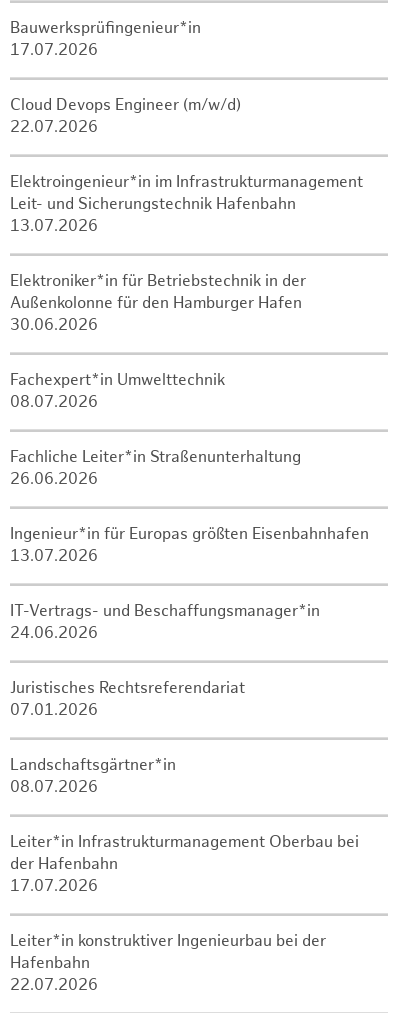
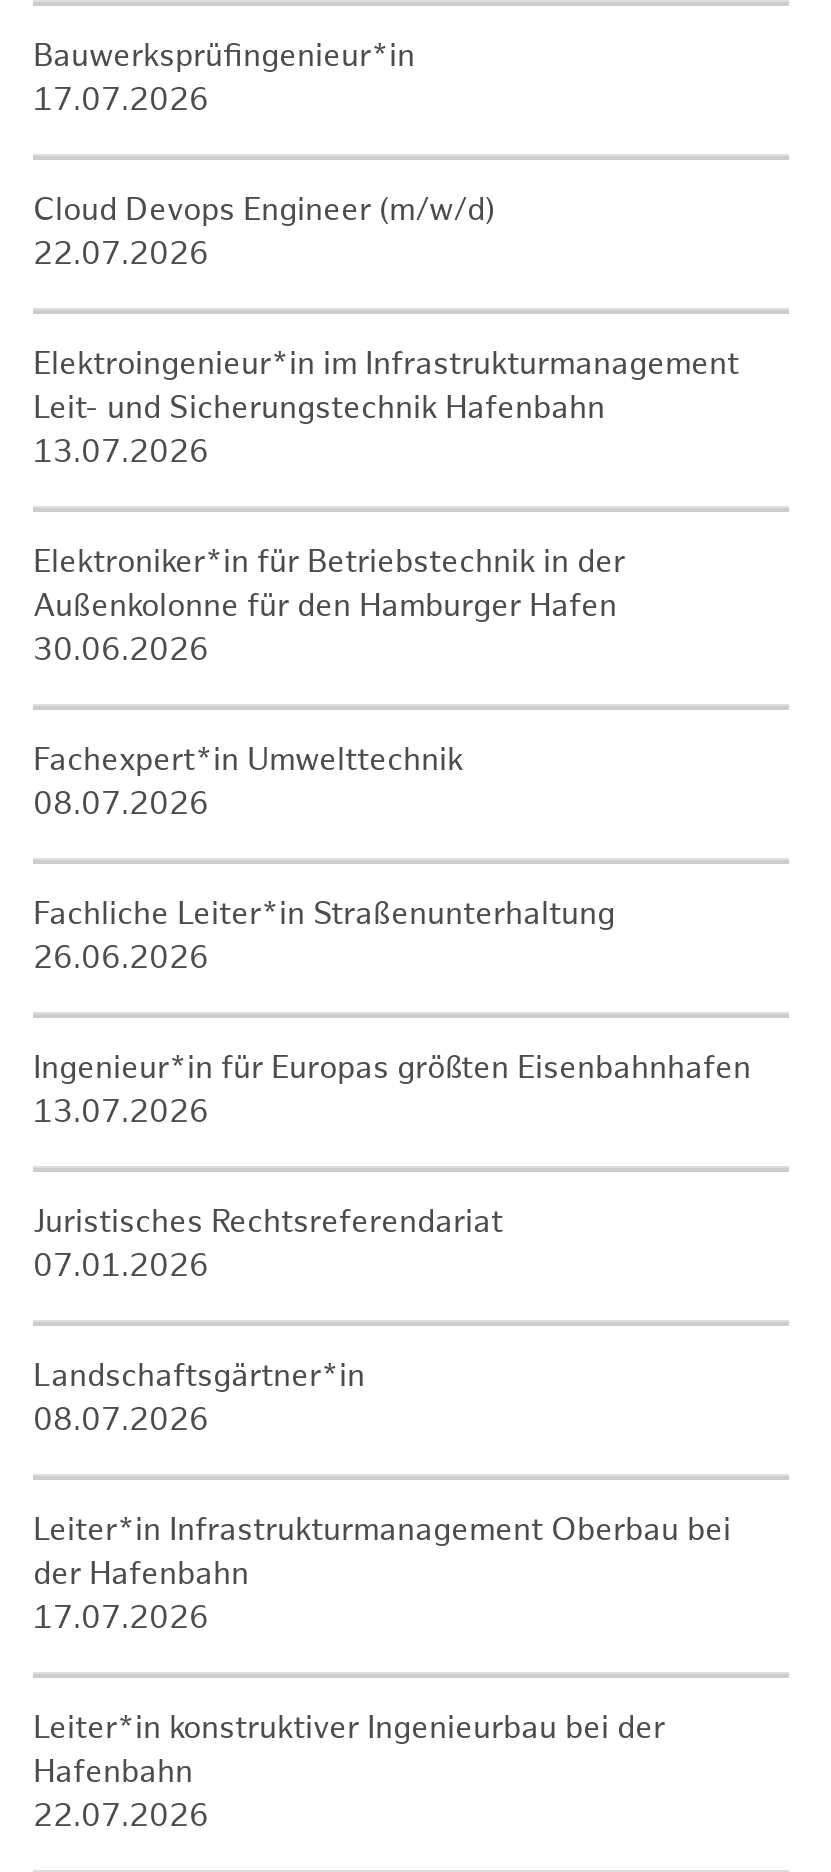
[10,602,320,643] IT-Vertrags- und Beschaffungsmanager*in | 24.06.2026 -> none

